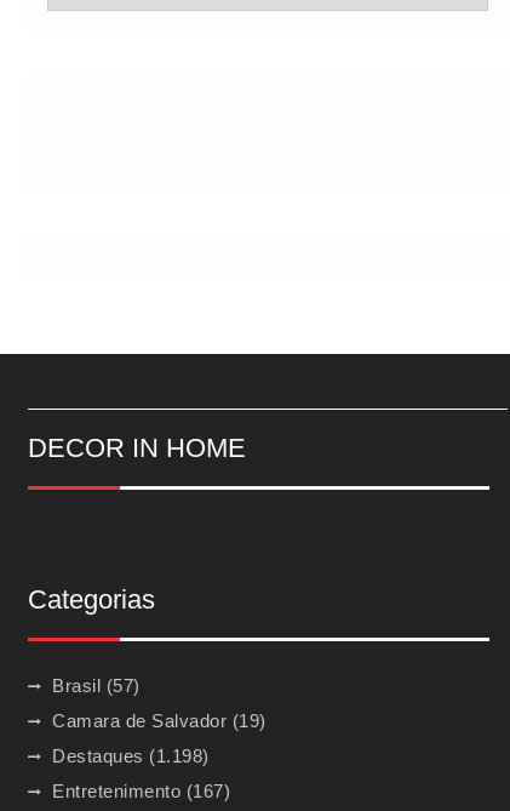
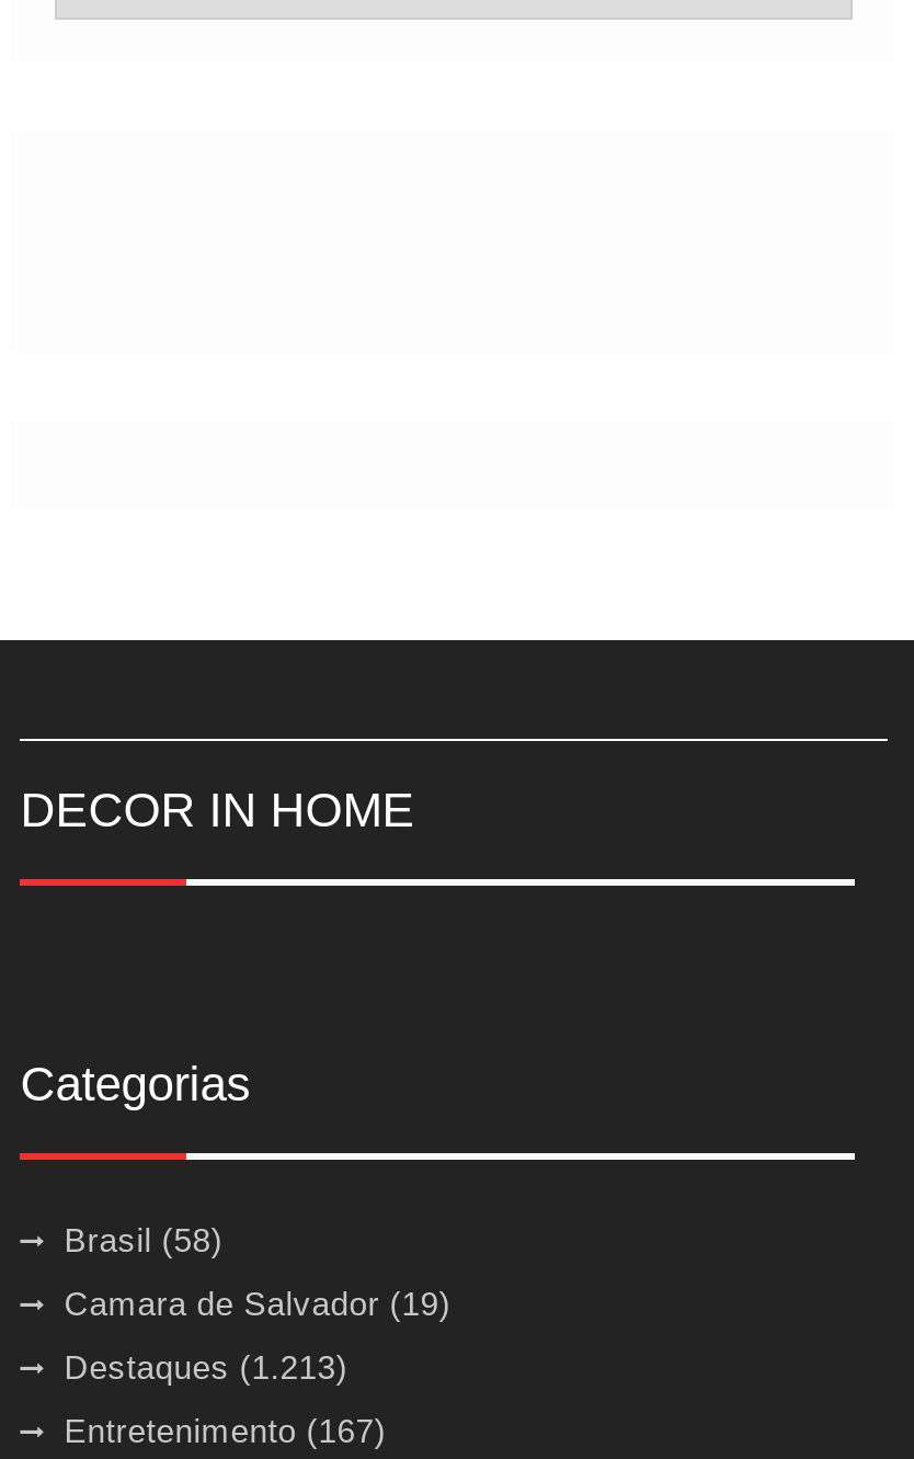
[52,675,140,695] Brasil (57) -> [64,1220,223,1257] Brasil (58)
[52,745,209,766] Destaques (1.198) -> [64,1347,348,1384] Destaques (1.213)

